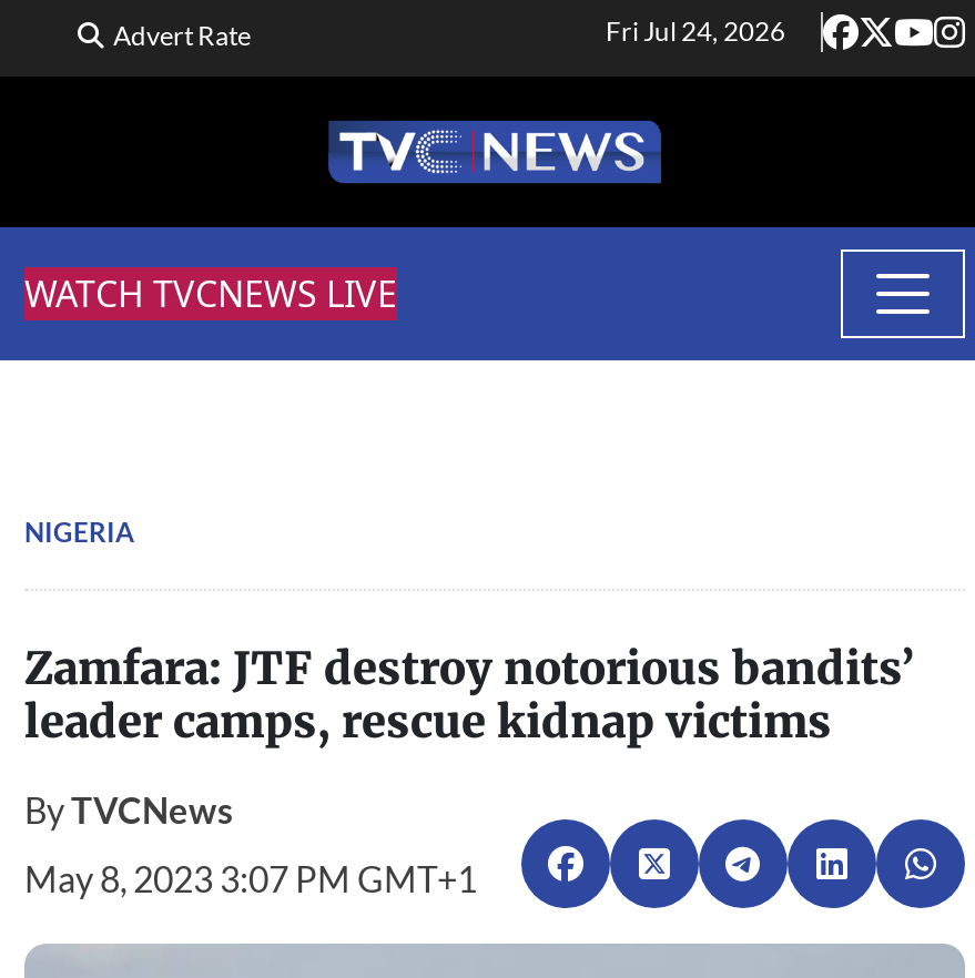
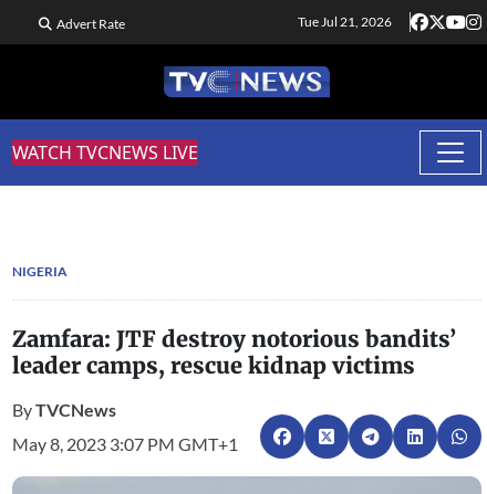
[606,14,785,48] Fri Jul 24, 2026 -> [298,13,392,30] Tue Jul 21, 2026

